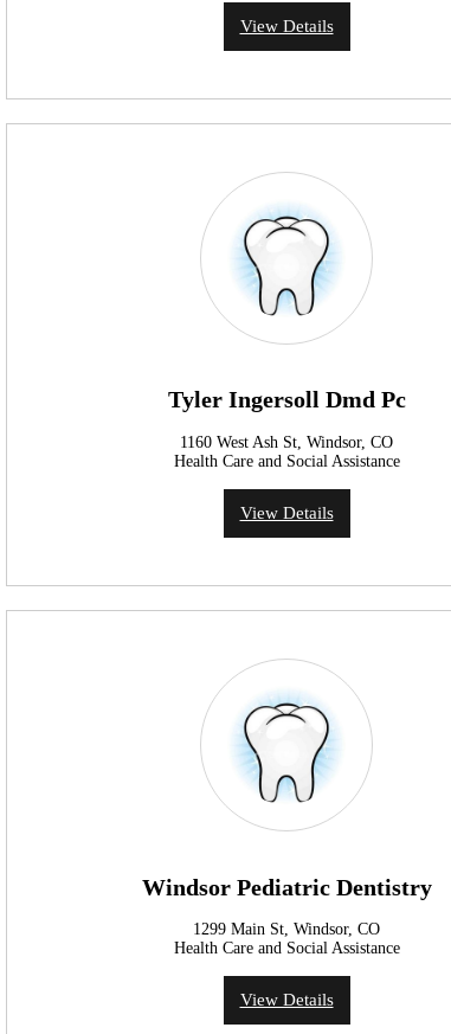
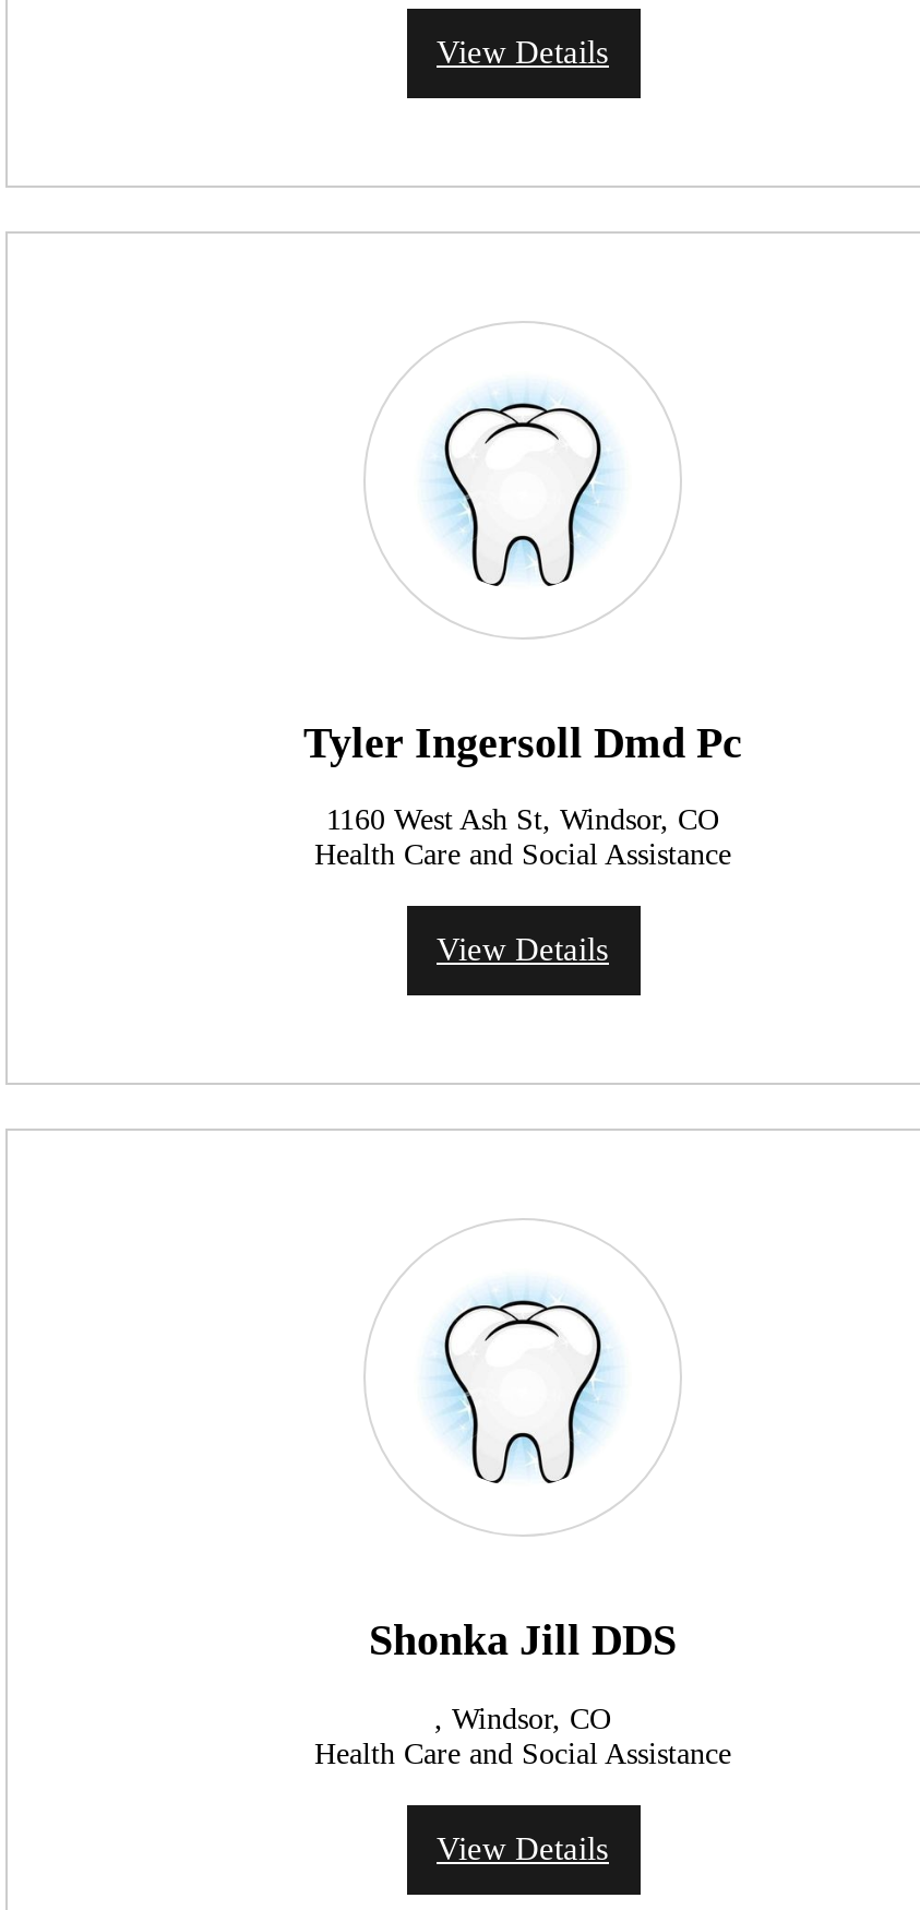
[141,874,431,900] Windsor Pediatric Dentistry -> [369,1616,677,1664] Shonka Jill DDS
[193,921,380,938] 1299 Main St, Windsor, CO -> [434,1702,611,1735] , Windsor, CO

